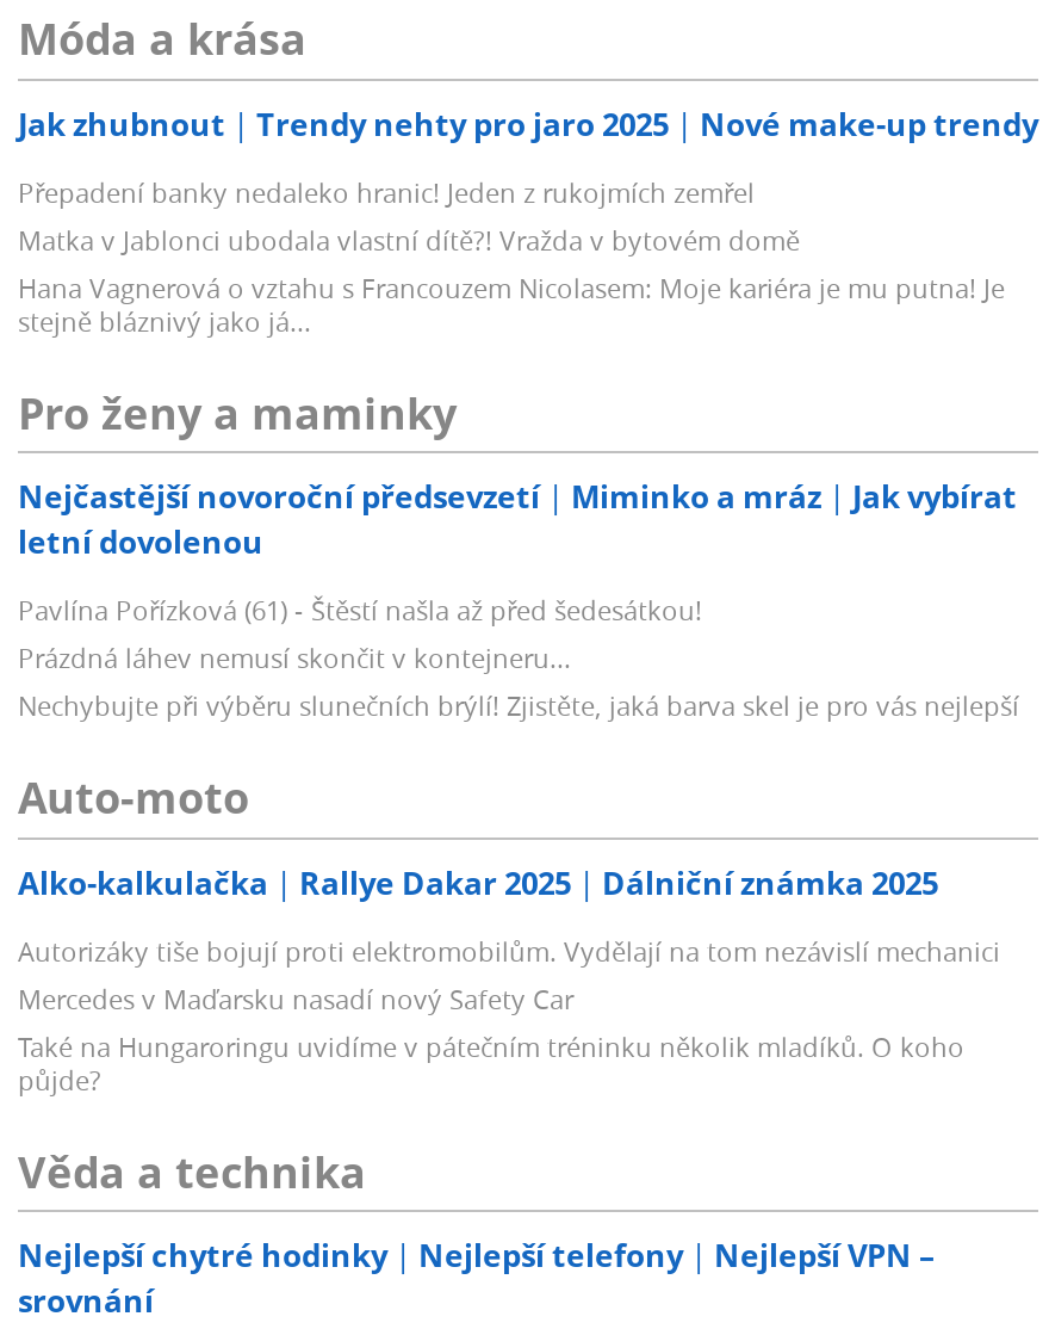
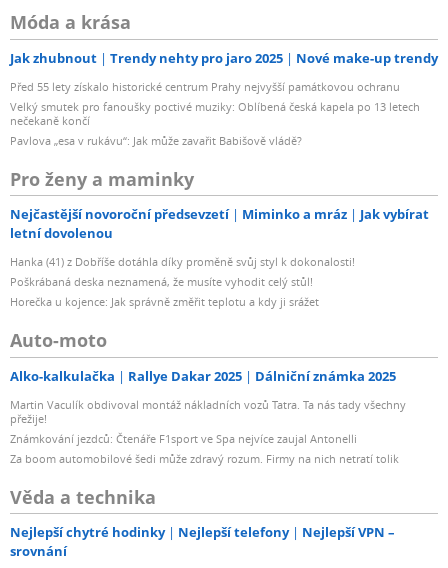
[18,174,1005,339] Přepadení banky nedaleko hranic! Jeden z rukojmích zemřel | Matka v Jablonci ubodala vlastní dítě?! Vražda v bytovém domě | Hana Vagnerová o vztahu s Francouzem Nicolasem: Moje kariéra je mu putna! Je | stejně bláznivý jako já... -> [10,79,420,148] Před 55 lety získalo historické centrum Prahy nejvyšší památkovou ochranu | Velký smutek pro fanoušky poctivé muziky: Oblíbená česká kapela po 13 letech | nečekaně končí | Pavlova „esa v rukávu“: Jak může zavařit Babišově vládě?
[18,593,1019,724] Pavlína Pořízková (61) - Štěstí našla až před šedesátkou! | Prázdná láhev nemusí skončit v kontejneru... | Nechybujte při výběru slunečních brýlí! Zjistěte, jaká barva skel je pro vás nejlepší -> [10,254,355,309] Hanka (41) z Dobříše dotáhla díky proměně svůj styl k dokonalosti! | Poškrábaná deska neznamená, že musíte vyhodit celý stůl! | Horečka u kojence: Jak správně změřit teplotu a kdy ji srážet
[18,933,1000,1097] Autorizáky tiše bojují proti elektromobilům. Vydělají na tom nezávislí mechanici | Mercedes v Maďarsku nasadí nový Safety Car | Také na Hungaroringu uvidíme v pátečním tréninku několik mladíků. O koho | půjde? -> [10,397,406,466] Martin Vaculík obdivoval montáž nákladních vozů Tatra. Ta nás tady všechny | přežije! | Známkování jezdců: Čtenáře F1sport ve Spa nejvíce zaujal Antonelli | Za boom automobilové šedi může zdravý rozum. Firmy na nich netratí tolik

